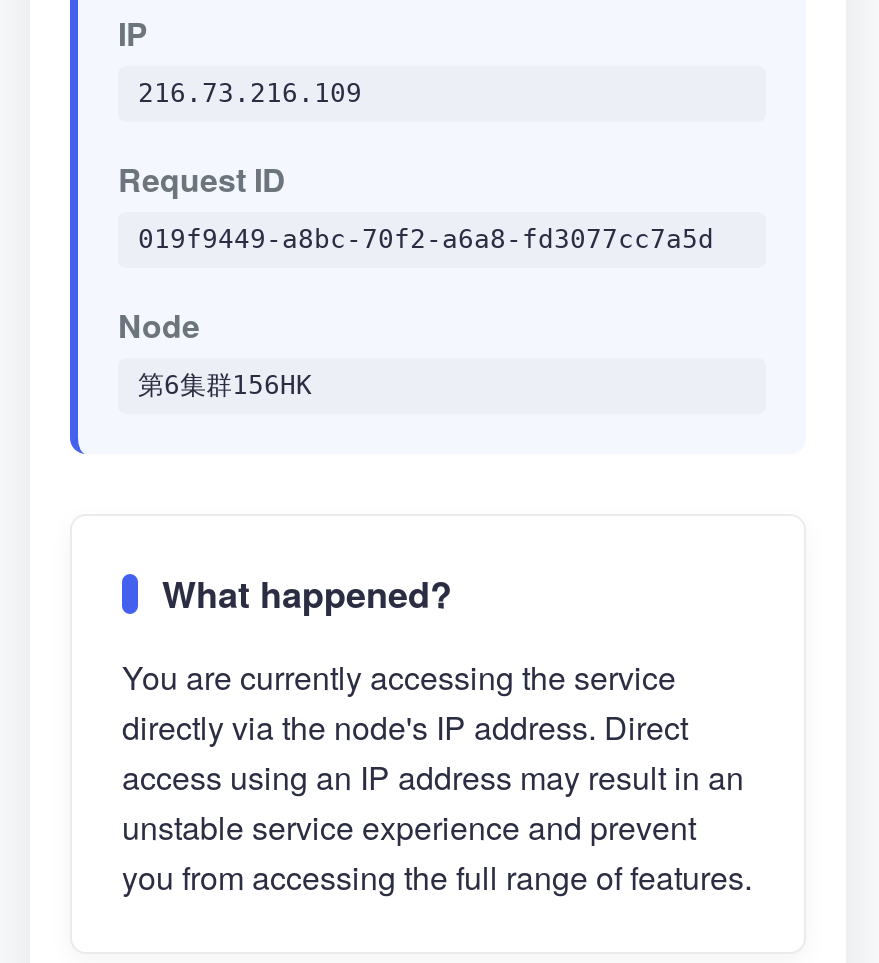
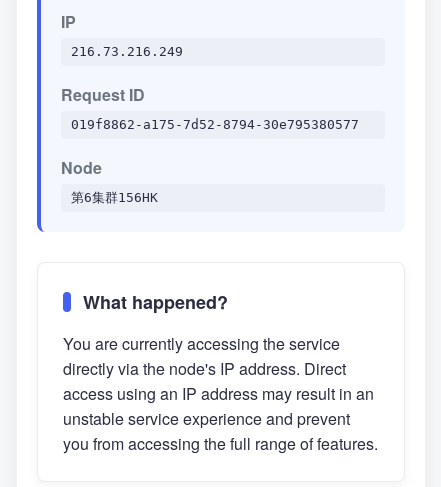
[138,78,362,108] 216.73.216.109 -> [71,44,183,59] 216.73.216.249
[138,224,714,254] 019f9449-a8bc-70f2-a6a8-fd3077cc7a5d -> [71,117,359,132] 019f8862-a175-7d52-8794-30e795380577

